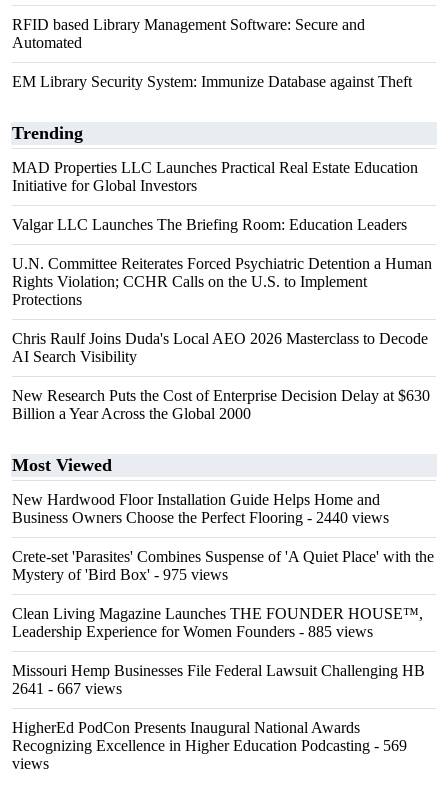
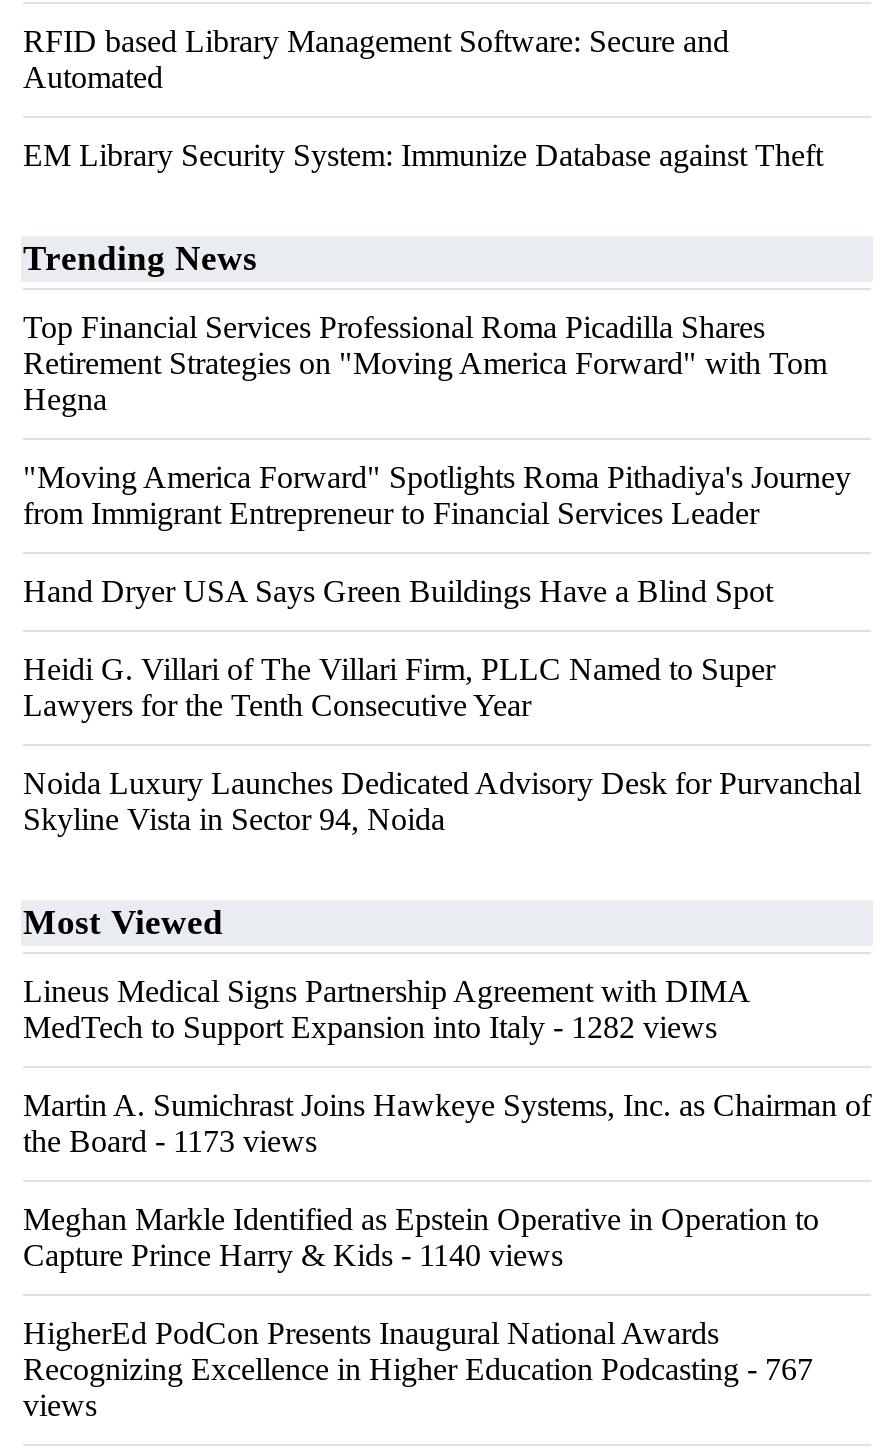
[12,123,83,143] Trending -> [23,238,257,278] Trending News
[12,159,418,194] MAD Properties LLC Launches Practical Real Estate Education | Initiative for Global Investors -> [23,310,827,416] Top Financial Services Professional Roma Picadilla Shares | Retirement Strategies on "Moving America Forward" with Tom | Hegna
[12,216,407,233] Valgar LLC Launches The Briefing Room: Education Leaders -> [23,460,851,530] "Moving America Forward" Spotlights Roma Pithadiya's Journey | from Immigrant Entrepreneur to Financial Services Leader
[12,255,432,308] U.N. Committee Reiterates Forced Psychiatric Detention a Human | Rights Violation; CCHR Calls on the U.S. to Implement | Protections -> [23,574,773,608] Hand Dryer USA Says Green Buildings Have a Blind Spot
[12,330,428,365] Chris Raulf Joins Duda's Local AEO 2026 Masterclass to Decode | AI Search Visibility -> [23,652,775,722] Heidi G. Villari of The Villari Firm, PLLC Named to Super | Lawyers for the Tenth Consecutive Year
[12,387,430,422] New Research Puts the Cost of Enterprise Decision Delay at $630 | Billion a Year Across the Global 2000 -> [23,766,861,836] Noida Luxury Launches Dedicated Advisory Desk for Purvanchal | Skyline Vista in Sector 94, Noida
[12,491,434,697] New Hardwood Floor Installation Guide Helps Home and | Business Owners Choose the Perfect Flooring - 2440 views | Crete-set 'Parasites' Combines Suspense of 'A Quiet Place' with the | Mystery of 'Bird Box' - 975 views | Clean Living Magazine Launches THE FOUNDER HOUSE™, | Leadership Experience for Women Founders - 885 views | Missouri Hemp Businesses File Federal Lawsuit Challenging HB | 2641 - 667 views -> [23,974,871,1272] Lineus Medical Signs Partnership Agreement with DIMA | MedTech to Support Expansion into Italy - 1282 views | Martin A. Sumichrast Joins Hawkeye Systems, Inc. as Chairman of | the Board - 1173 views | Meghan Markle Identified as Epstein Operative in Operation to | Capture Prince Harry & Kids - 1140 views
[12,737,407,754] Recognizing Excellence in Higher Education Podcasting - 569 -> [23,1352,813,1386] Recognizing Excellence in Higher Education Podcasting - 767

